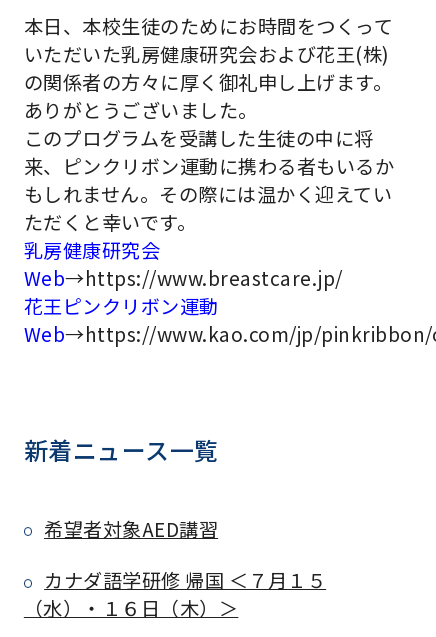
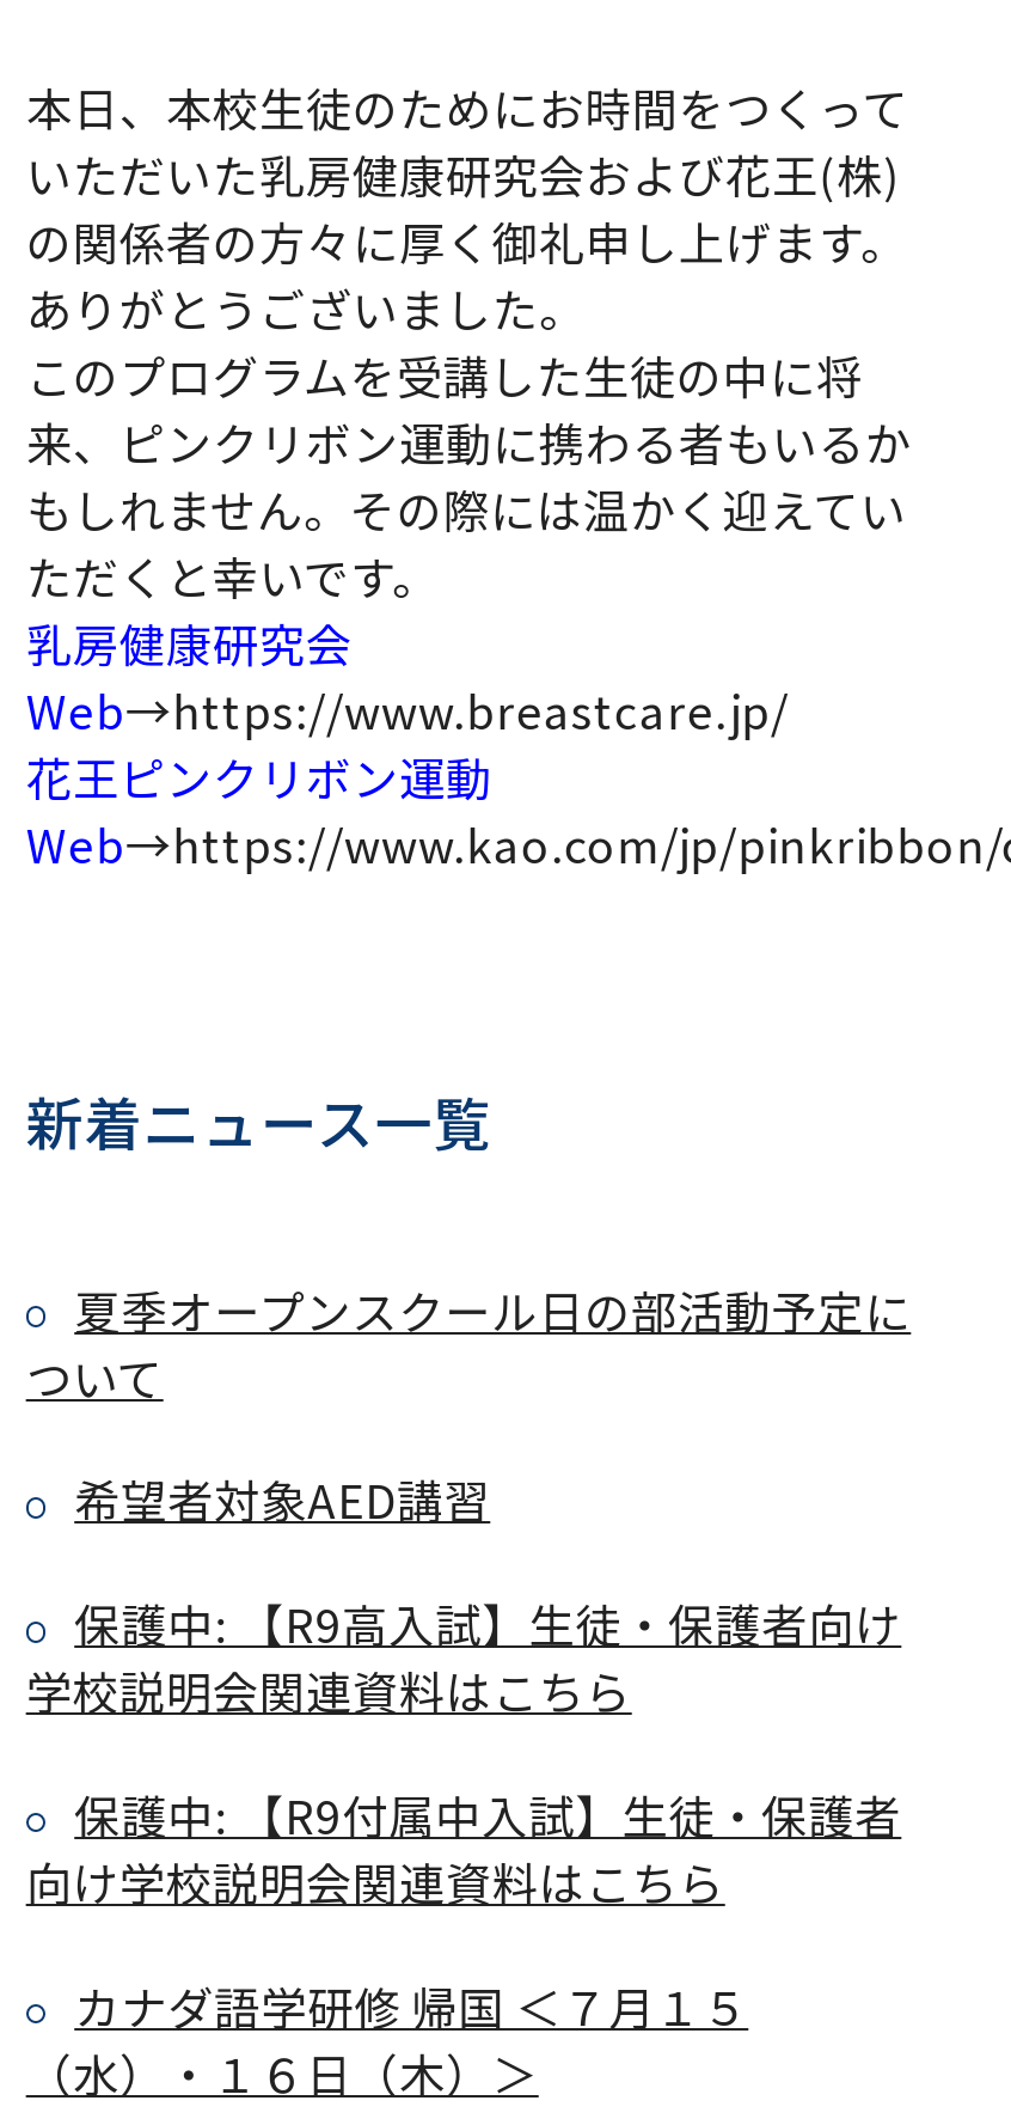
none -> [26,1276,911,1410] 夏季オープンスクール日の部活動予定に | ついて
none -> [26,1591,902,1916] 保護中: 【R9高入試】生徒・保護者向け | 学校説明会関連資料はこちら | 保護中: 【R9付属中入試】生徒・保護者 | 向け学校説明会関連資料はこちら

